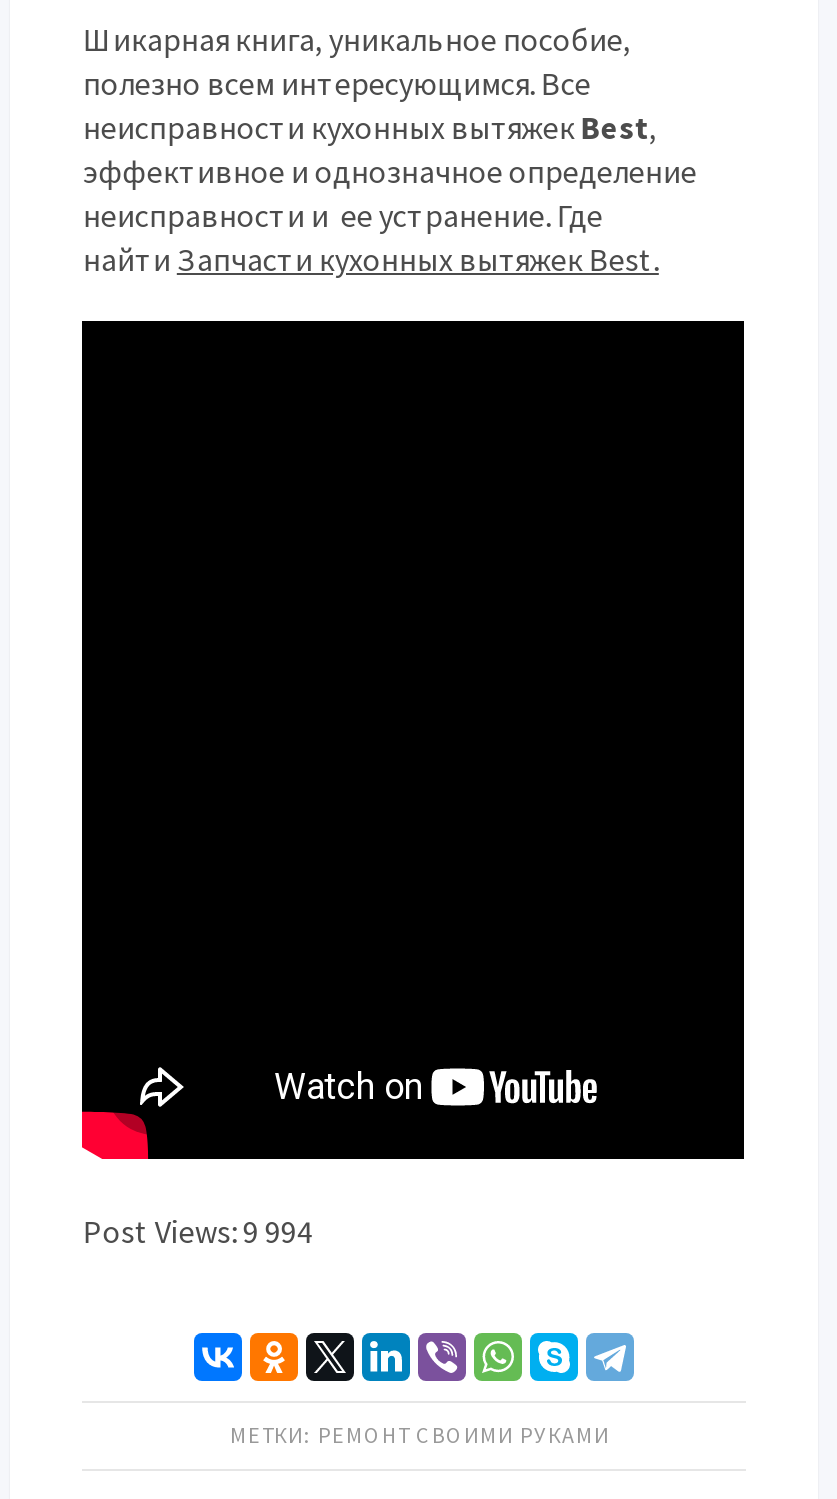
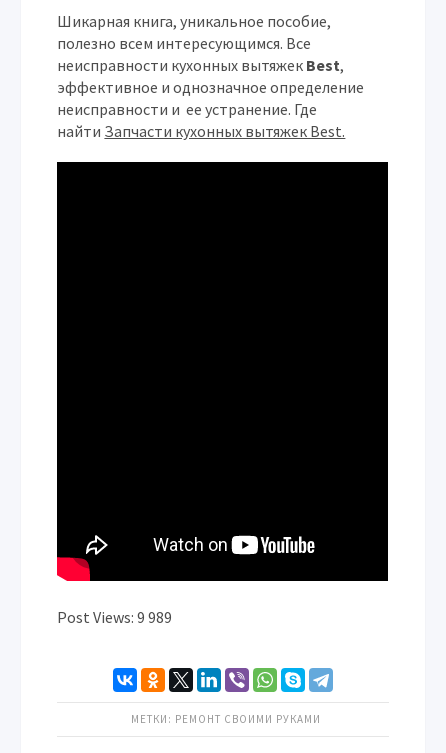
[83,1211,313,1251] Post Views: 9 994 -> [57,607,172,627] Post Views: 9 989

